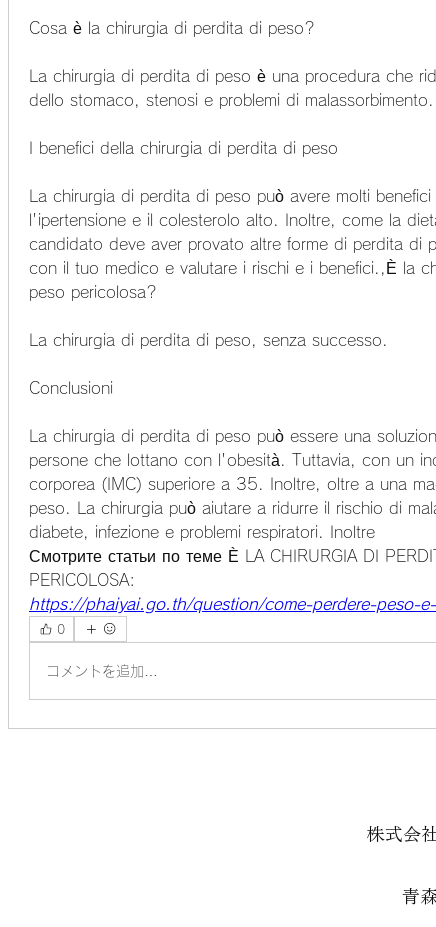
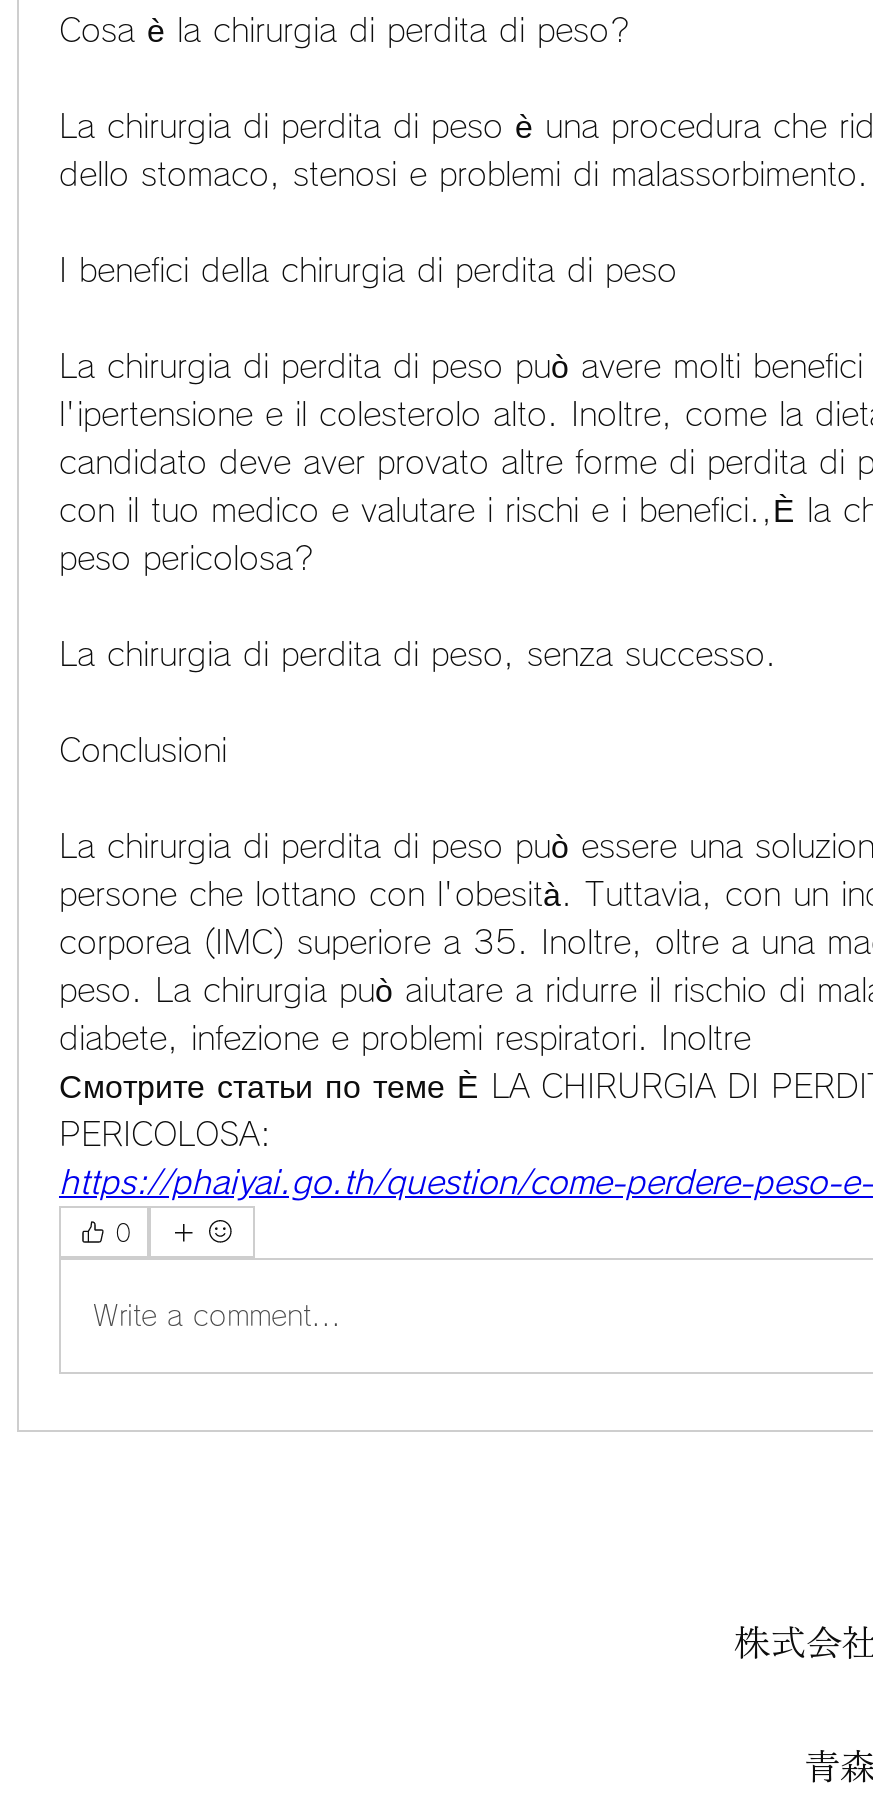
[46,664,158,678] コメントを追加… -> [93,1302,341,1330] Write a comment...

